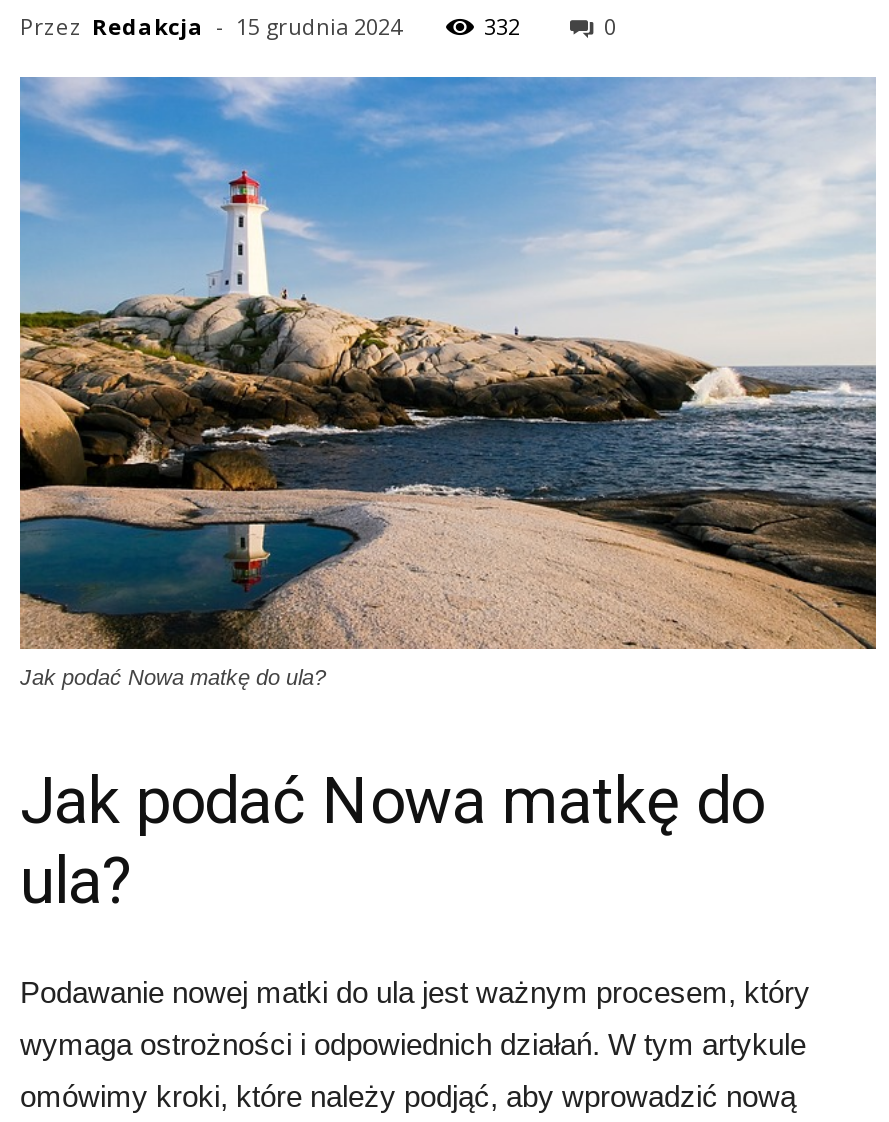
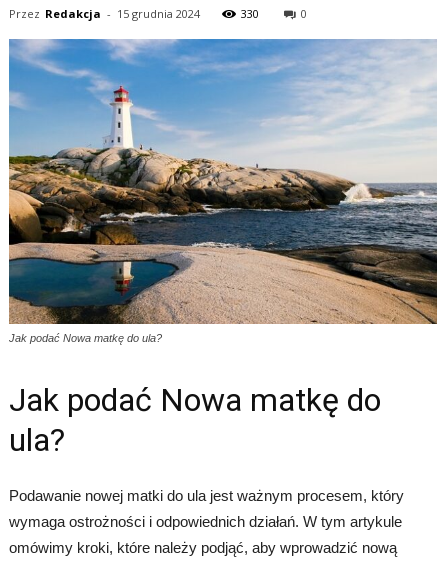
[484,11,520,41] 332 -> [241,6,259,21] 330

